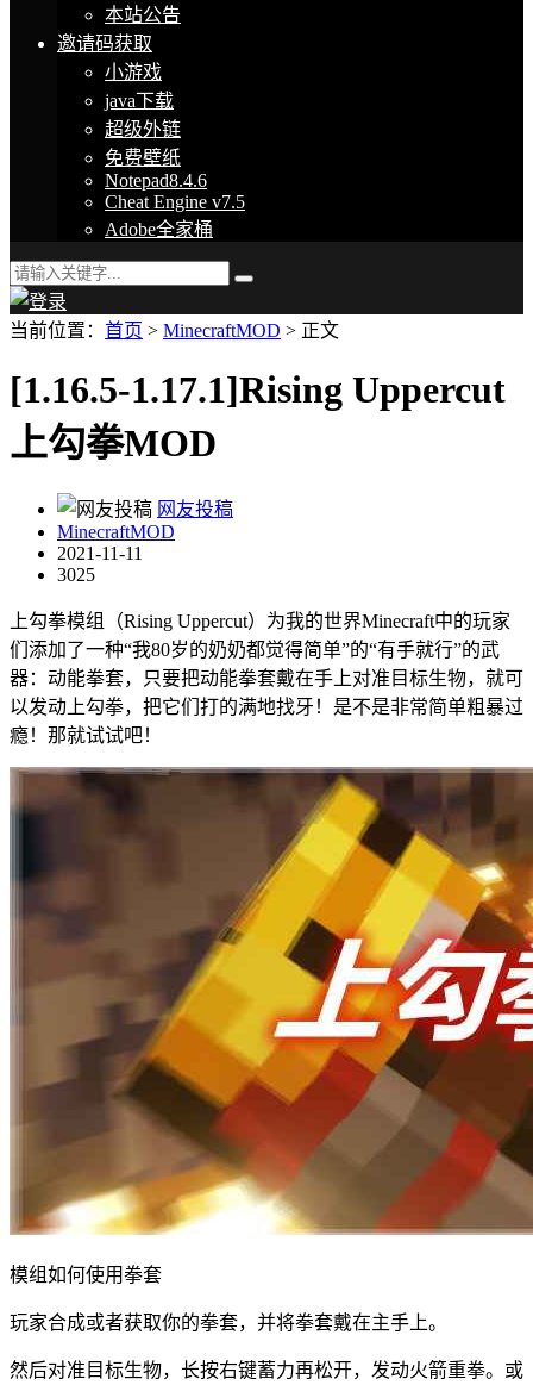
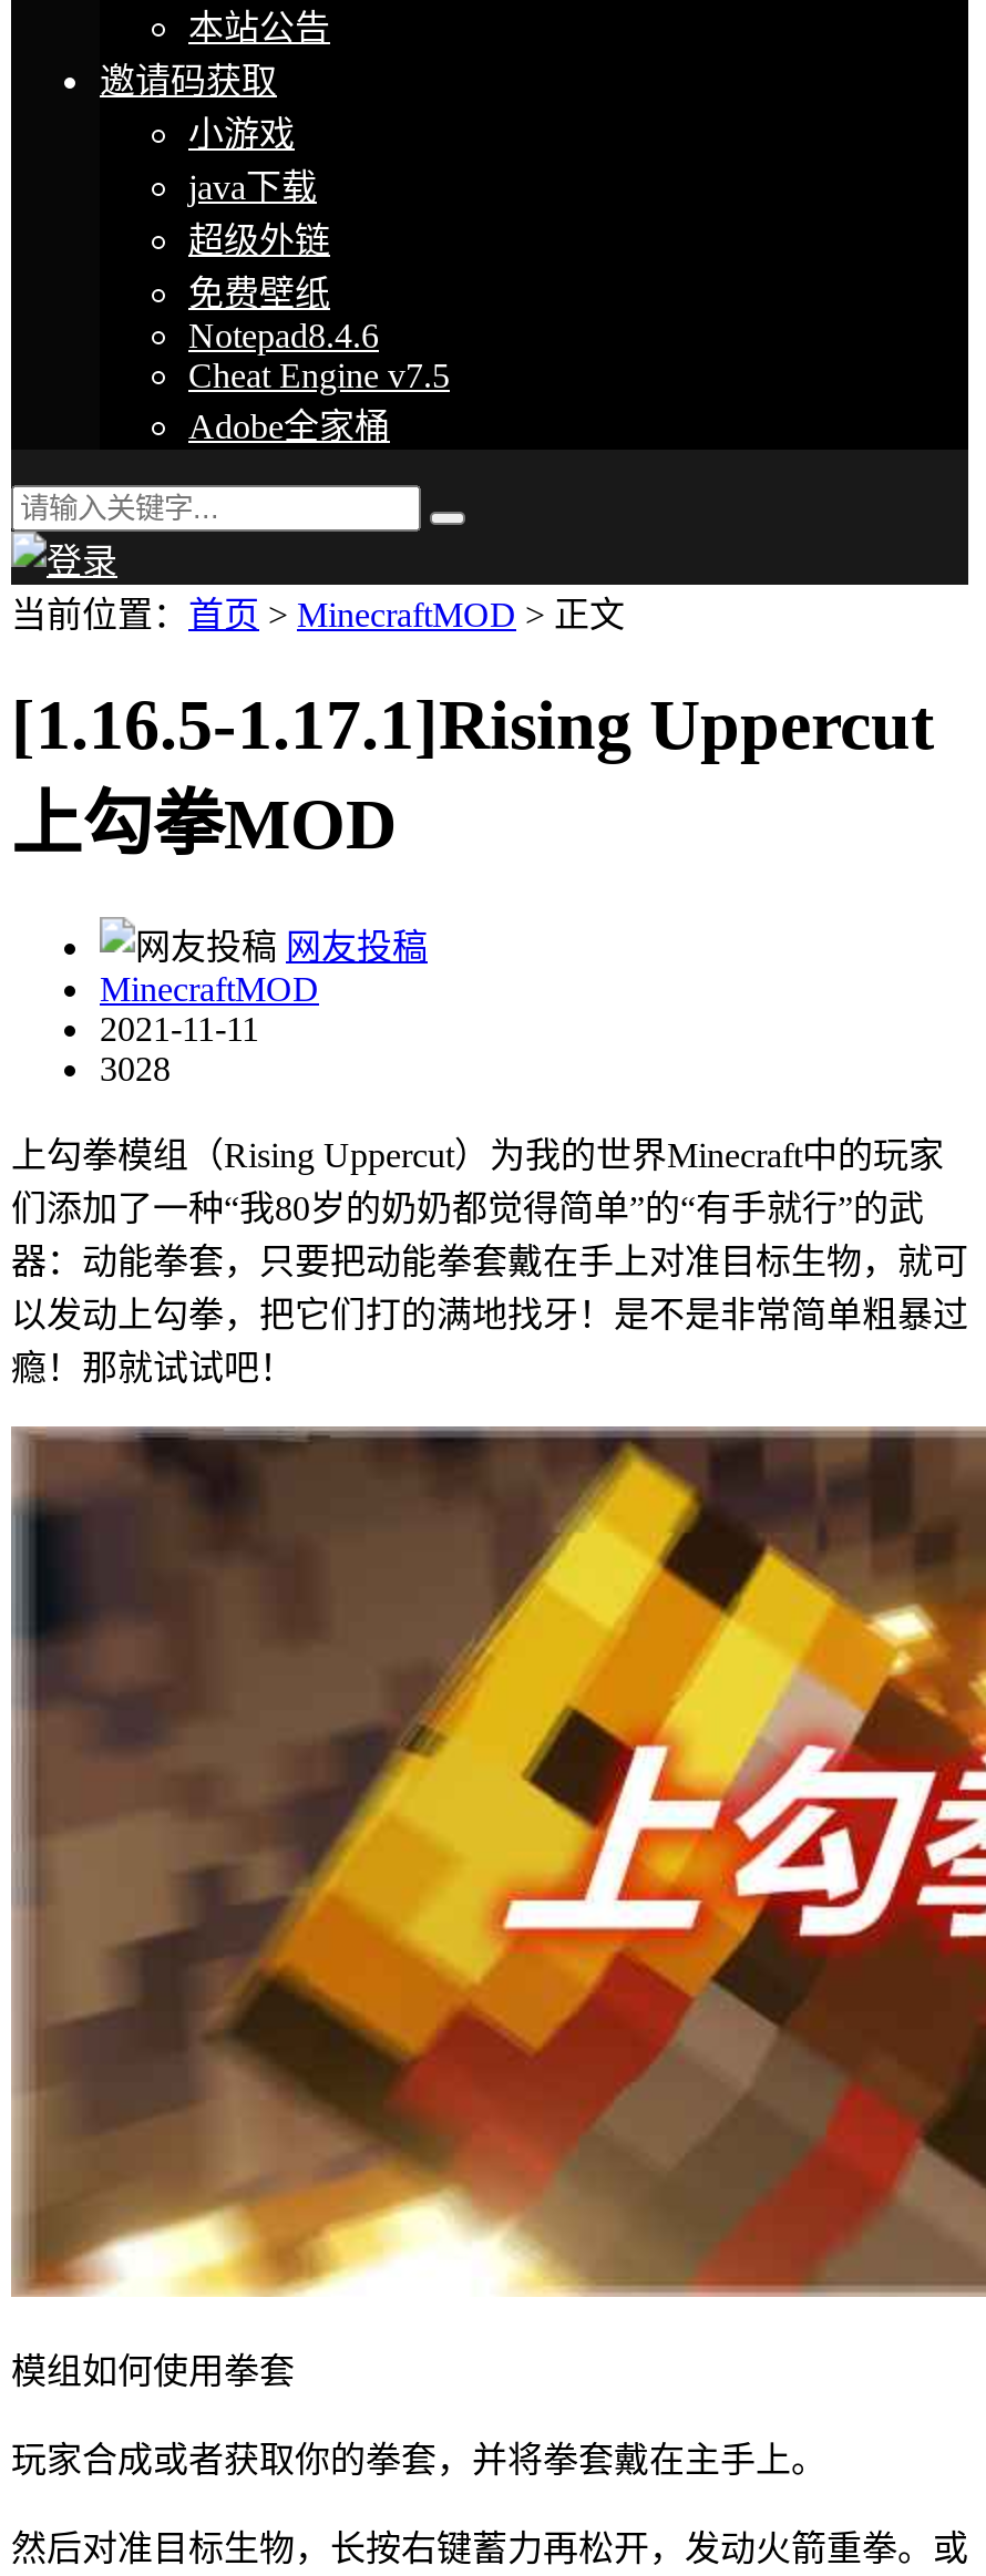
[57,564,95,585] 3025 -> [100,1050,171,1087] 3028

